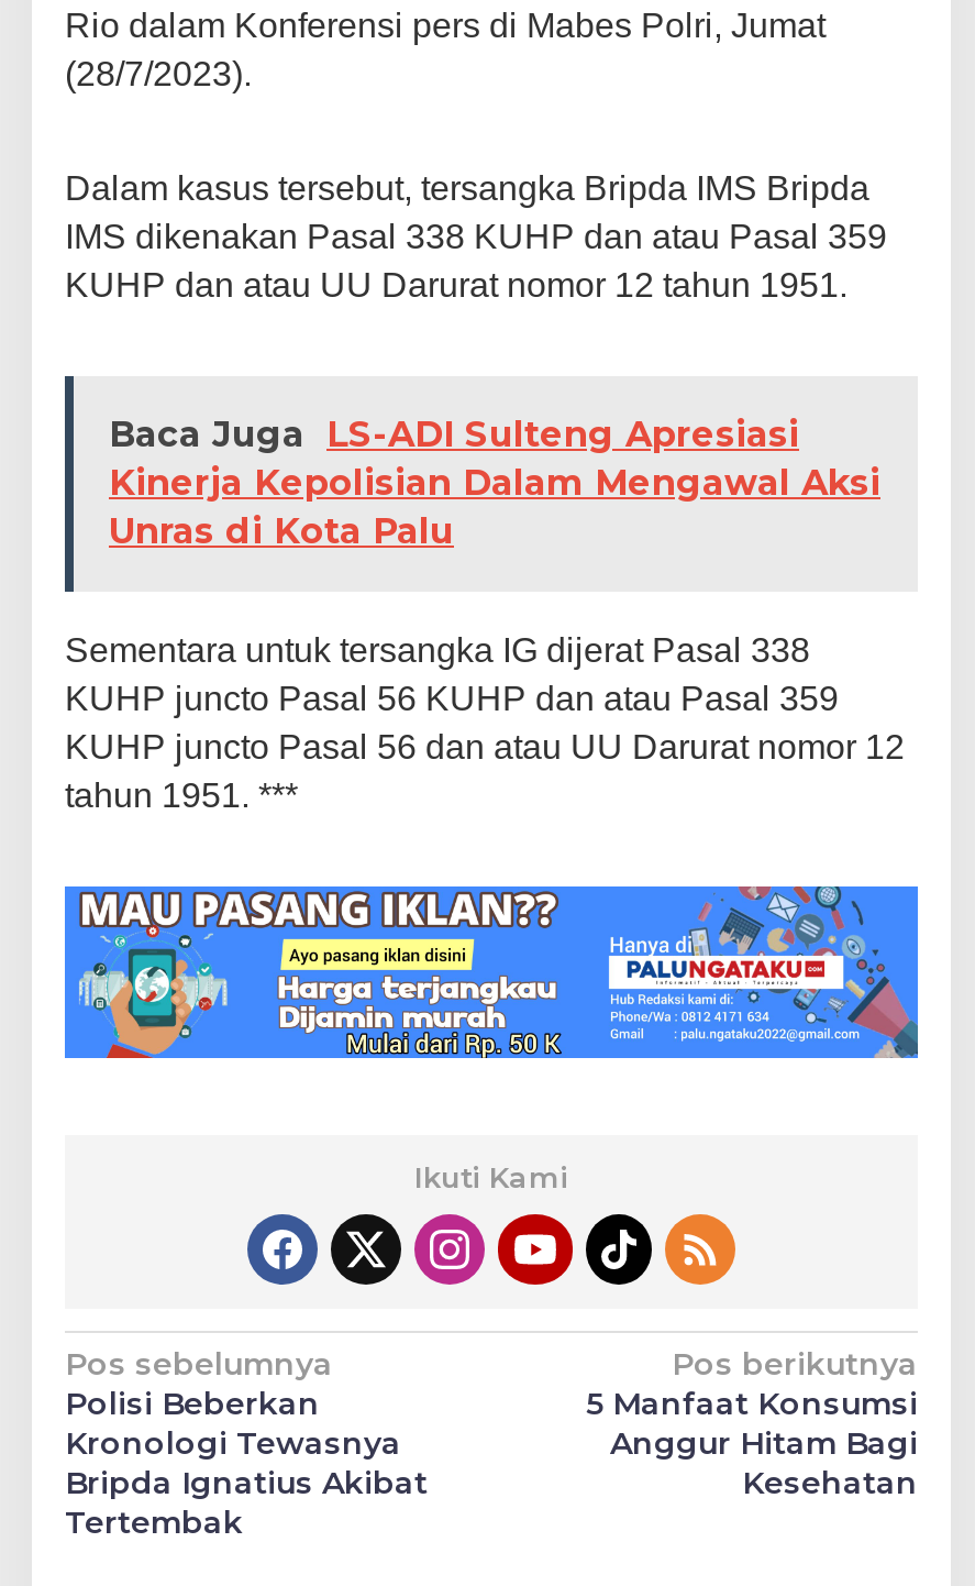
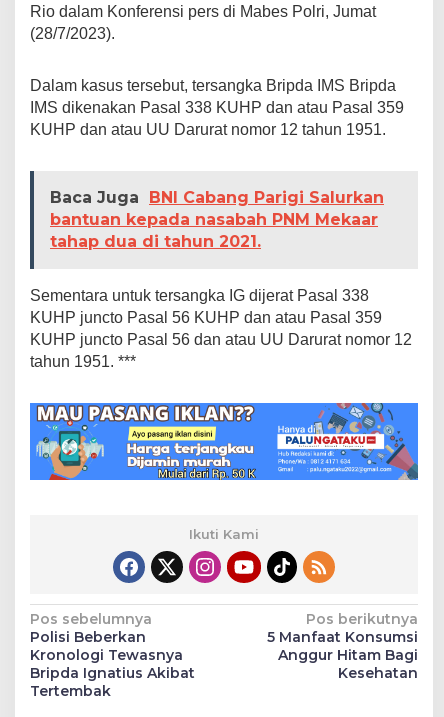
[109,413,880,552] Baca Juga LS-ADI Sulteng Apresiasi | Kinerja Kepolisian Dalam Mengawal Aksi | Unras di Kota Palu -> [50,188,384,251] Baca Juga BNI Cabang Parigi Salurkan | bantuan kepada nasabah PNM Mekaar | tahap dua di tahun 2021.

